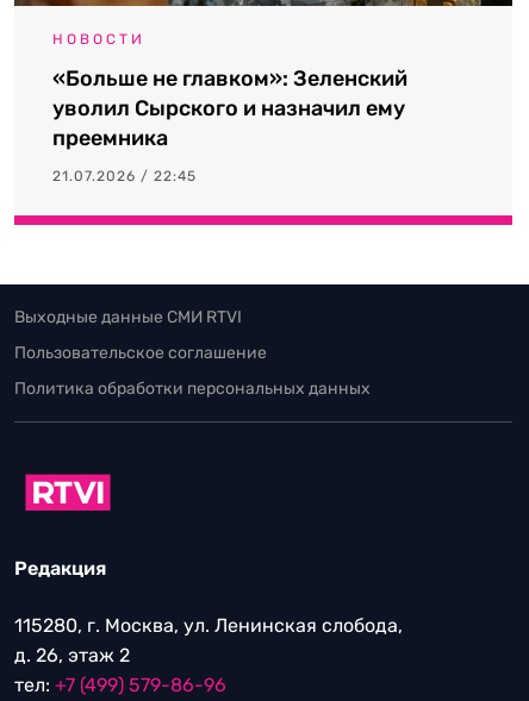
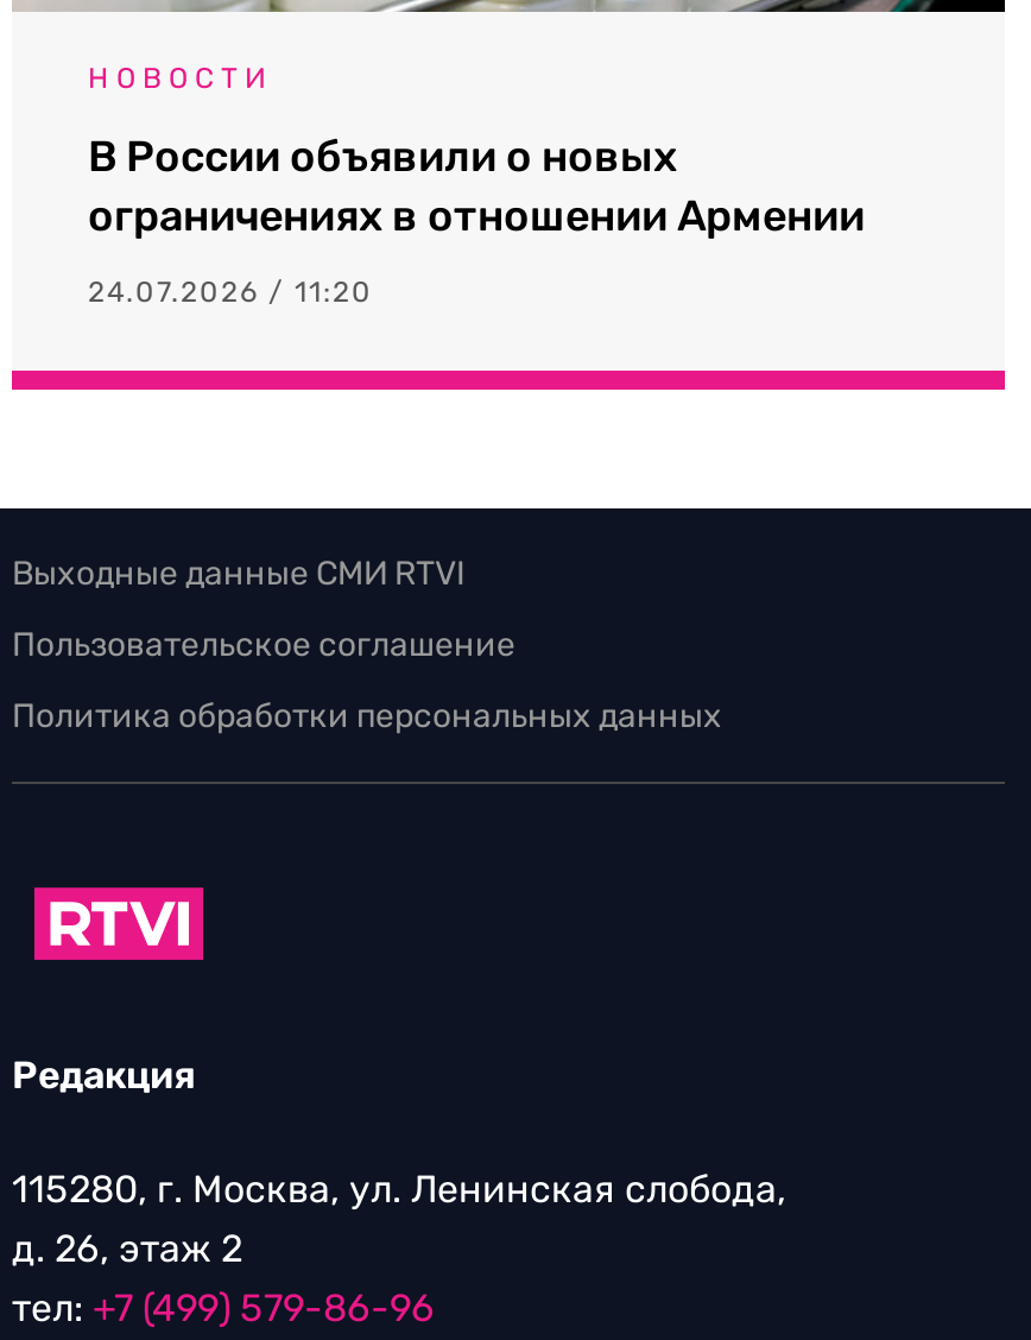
[52,66,407,151] «Больше не главком»: Зеленский | уволил Сырского и назначил ему | преемника -> [88,131,865,243] В России объявили о новых | ограничениях в отношении Армении
[52,168,197,185] 21.07.2026 / 22:45 -> [88,276,373,309] 24.07.2026 / 11:20

